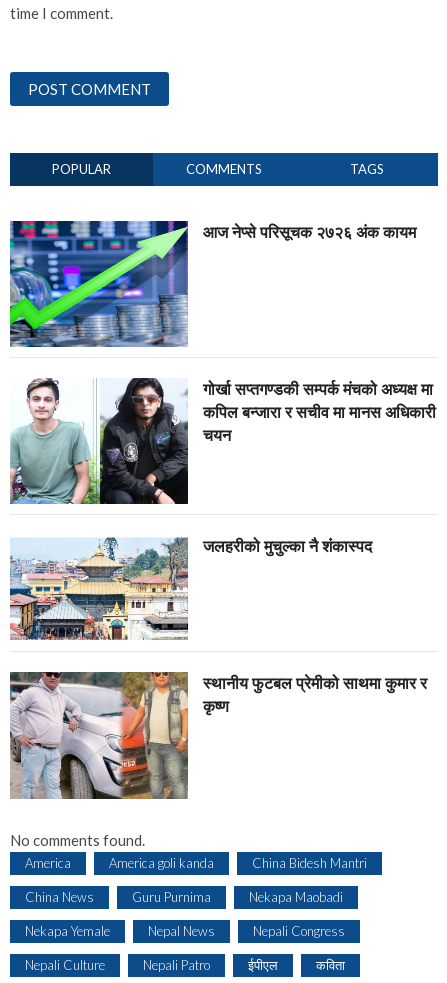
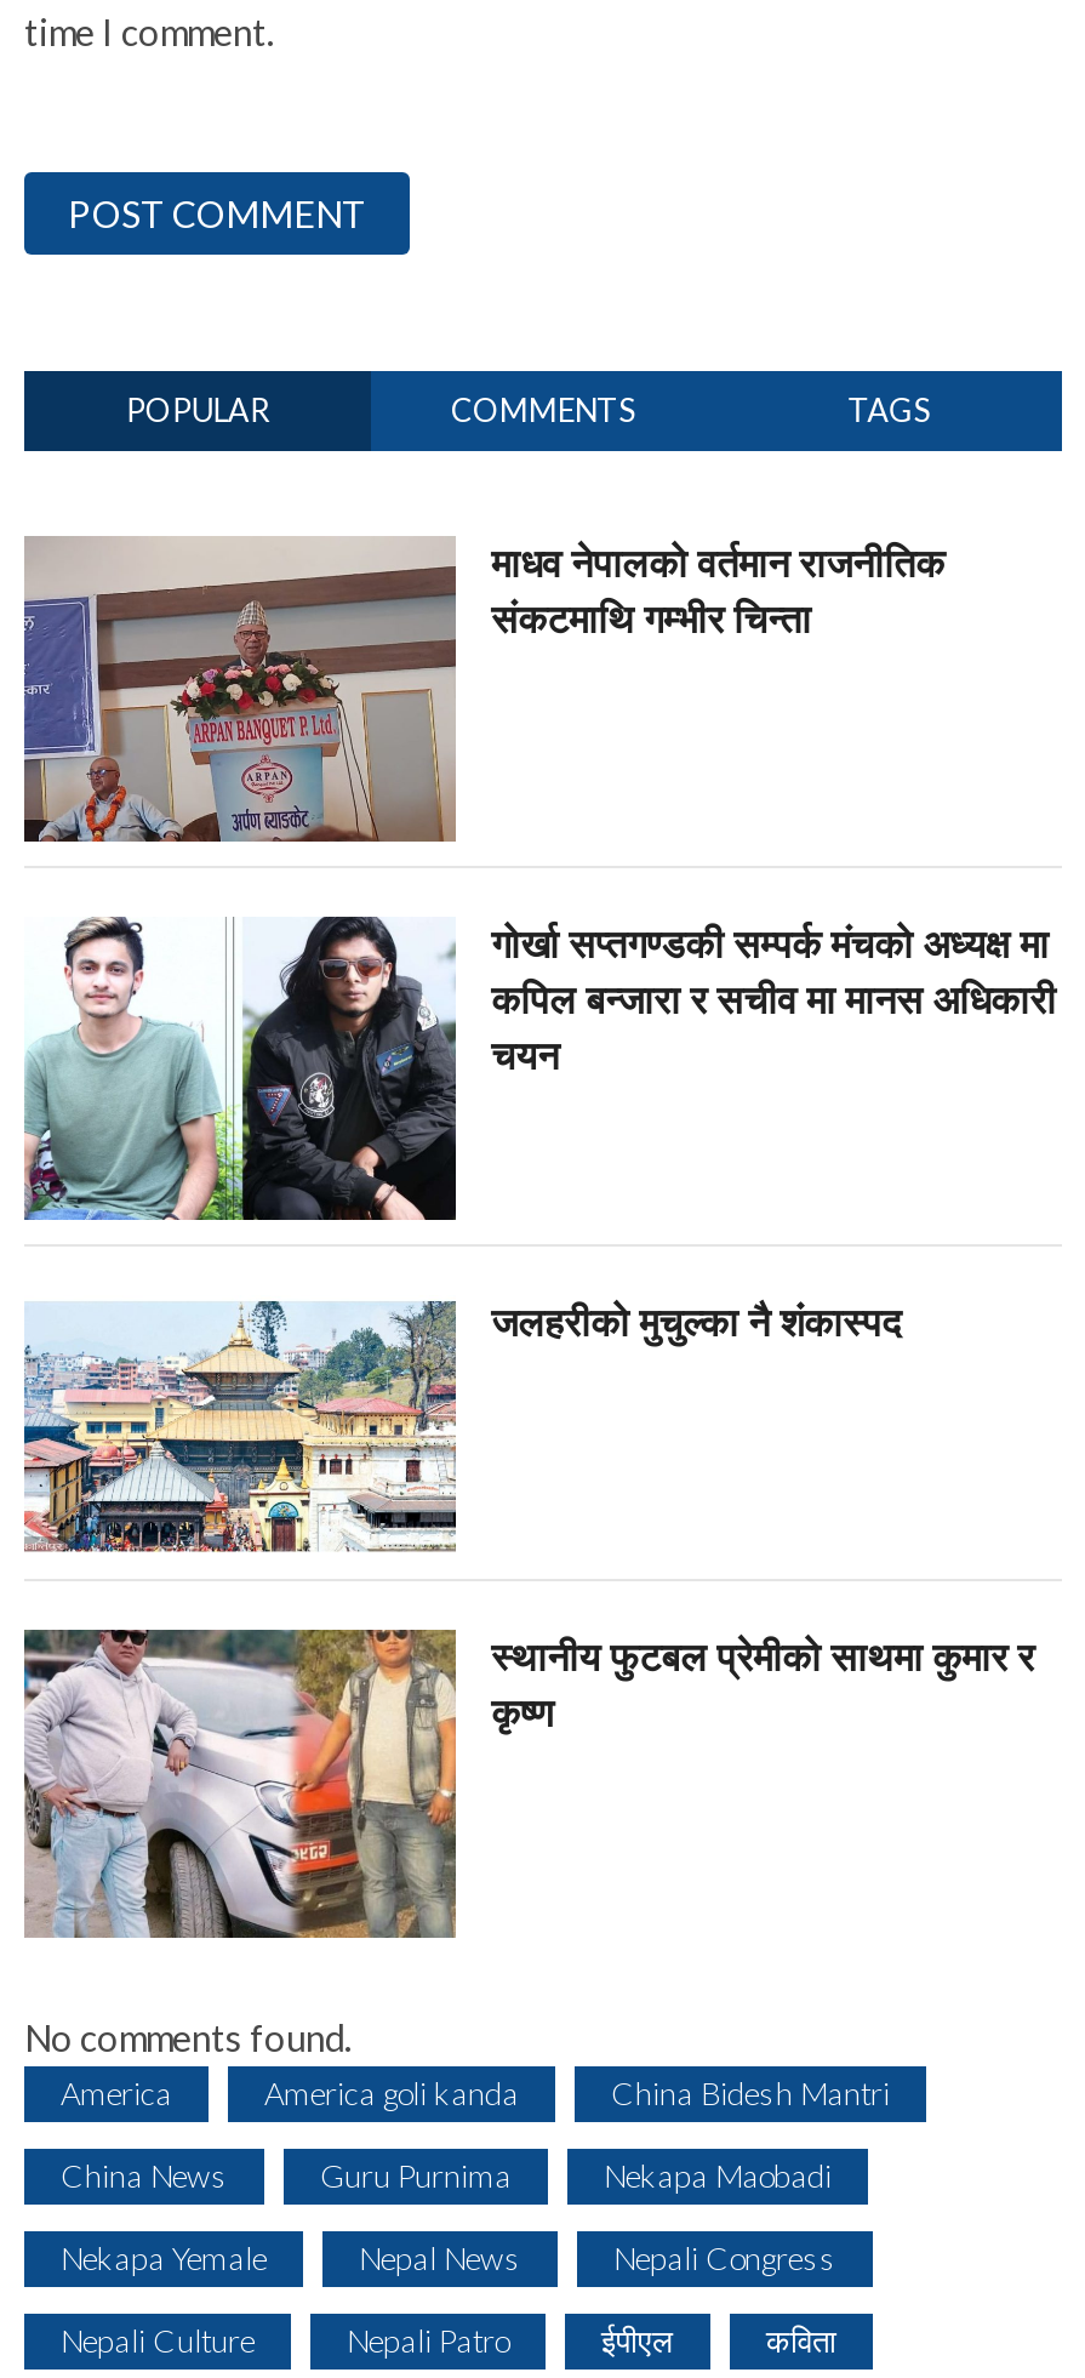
[9,220,416,348] [image] | आज नेप्से परिसूचक २७२६ अंक कायम -> [22,536,945,844] [image] | माधव नेपालको वर्तमान राजनीतिक | संकटमाथि गम्भीर चिन्ता

